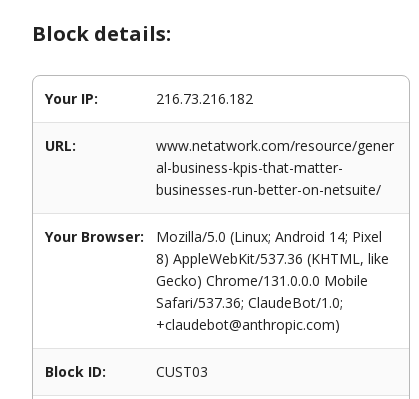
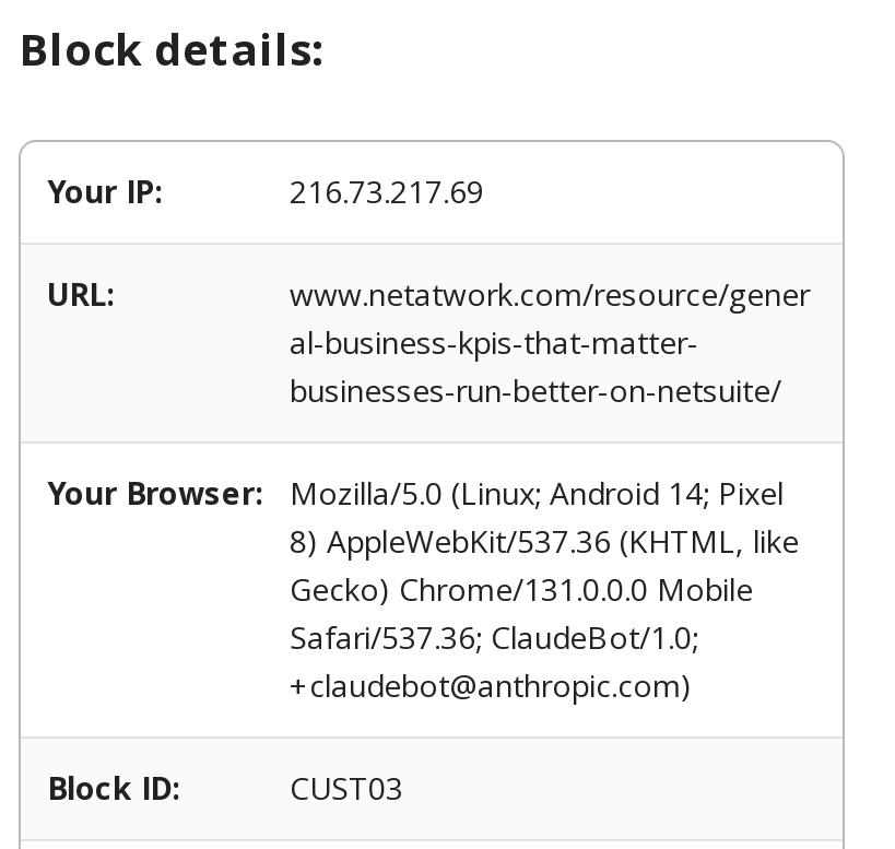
[156,89,253,108] 216.73.216.182 -> [290,170,484,212] 216.73.217.69

